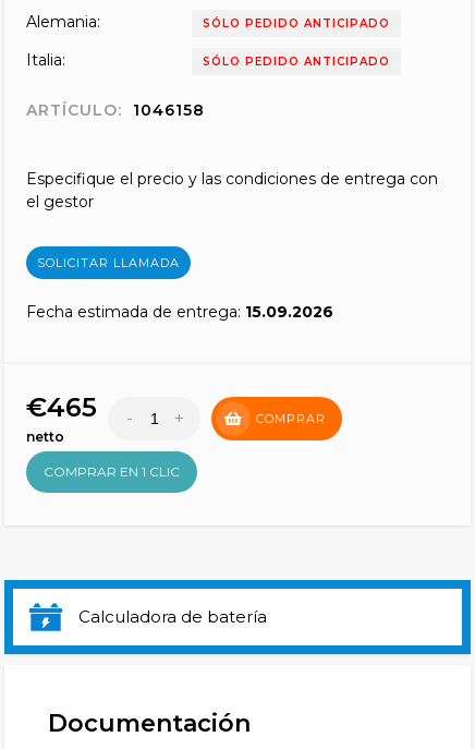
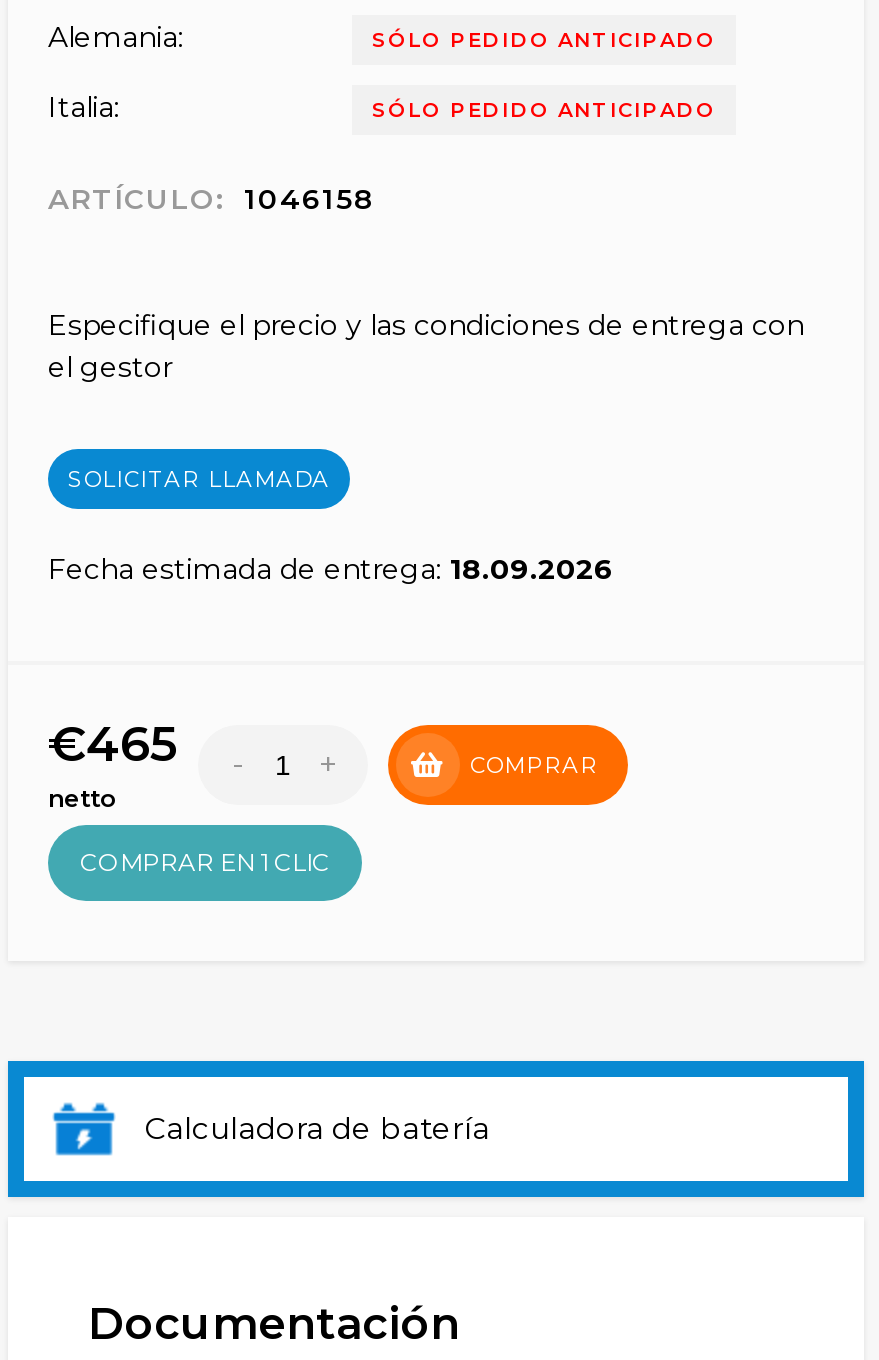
[26,302,333,321] Fecha estimada de entrega: 15.09.2026 -> [48,550,614,586] Fecha estimada de entrega: 18.09.2026

